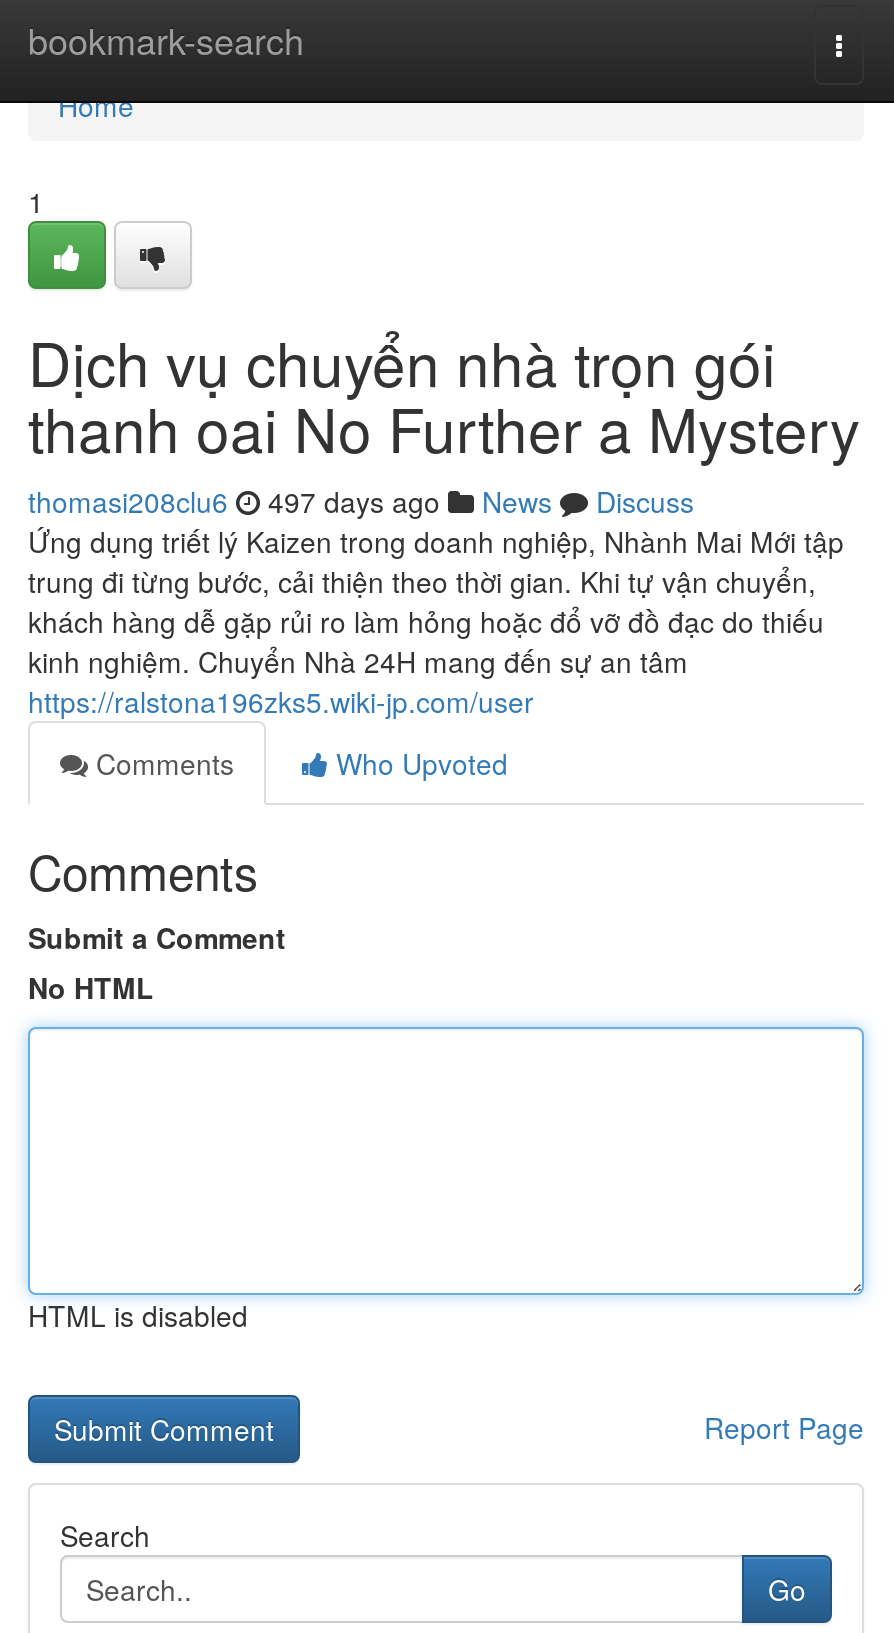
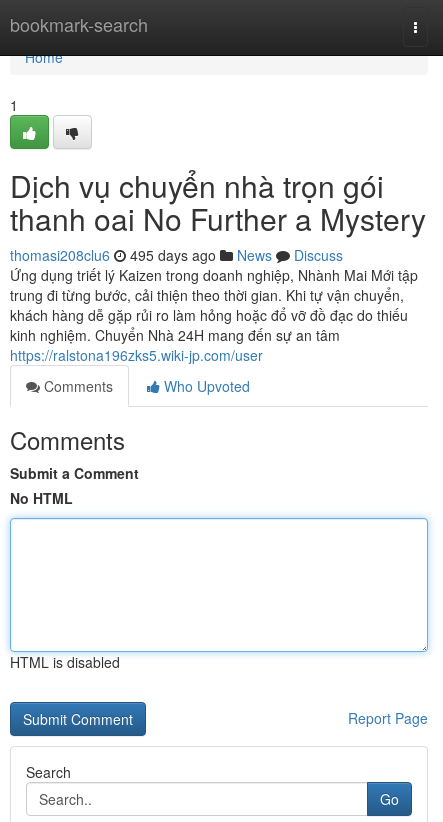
[28,481,694,521] thomasi208clu6 497 days ago News Discuss -> [10,245,343,265] thomasi208clu6 495 days ago News Discuss

